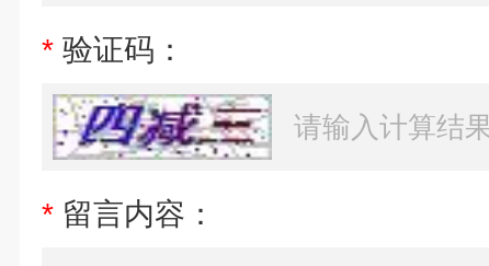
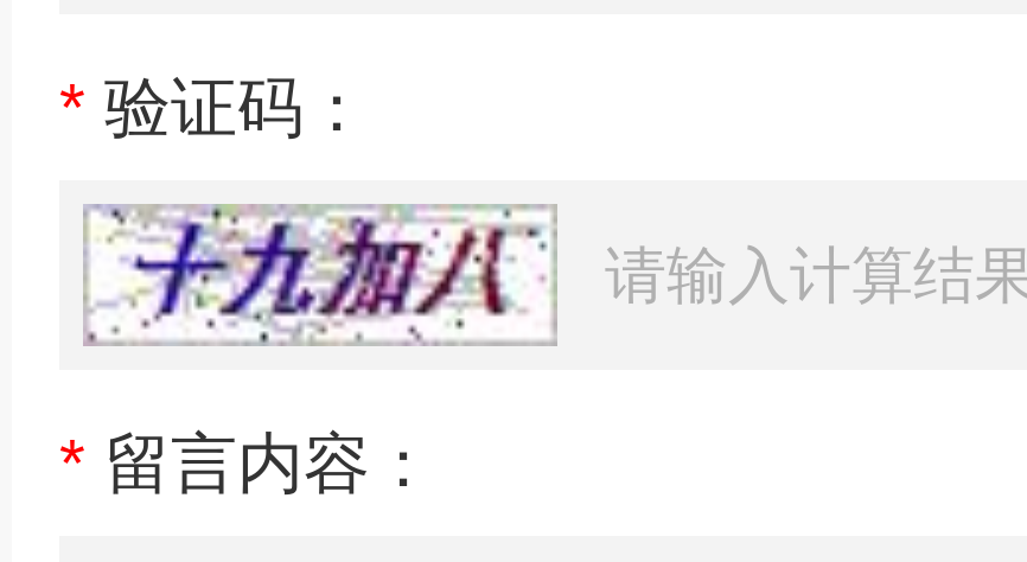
[53,94,271,159] [image] -> [85,204,553,344] [image]

